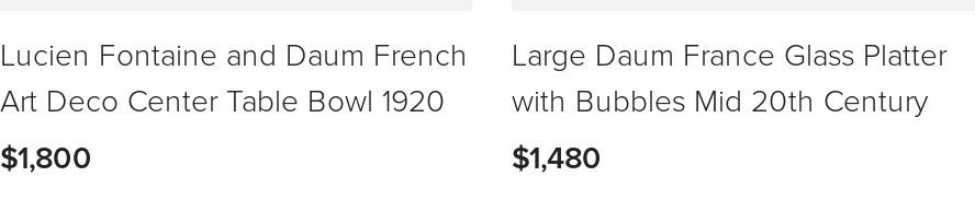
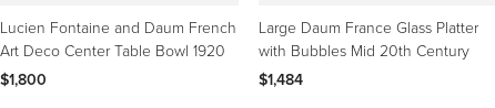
[512,136,602,179] $1,480 -> [259,68,303,90] $1,484

